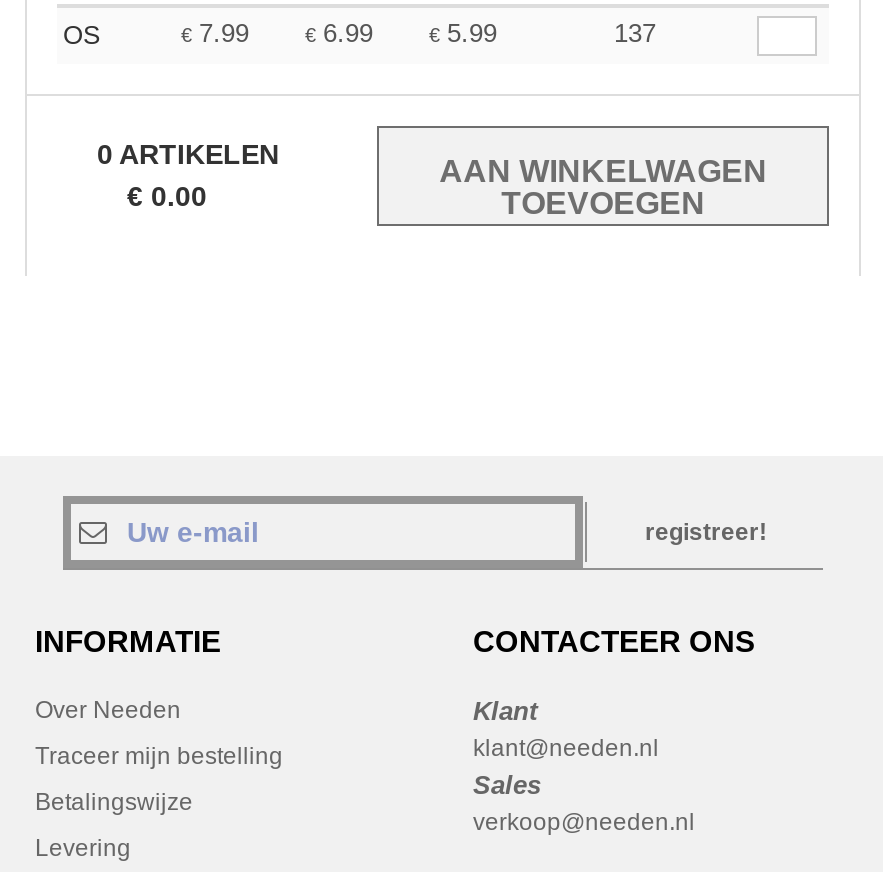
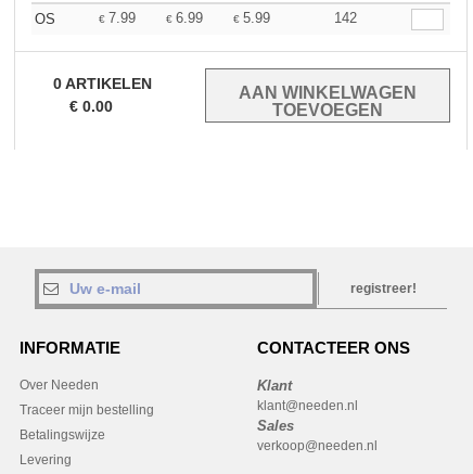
[614,18,656,48] 137 -> [334,10,356,26] 142

